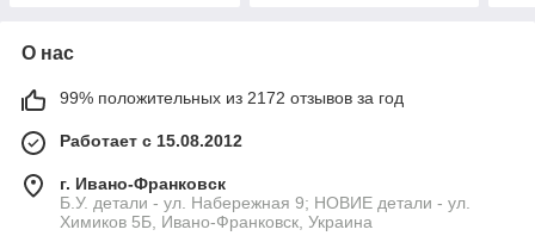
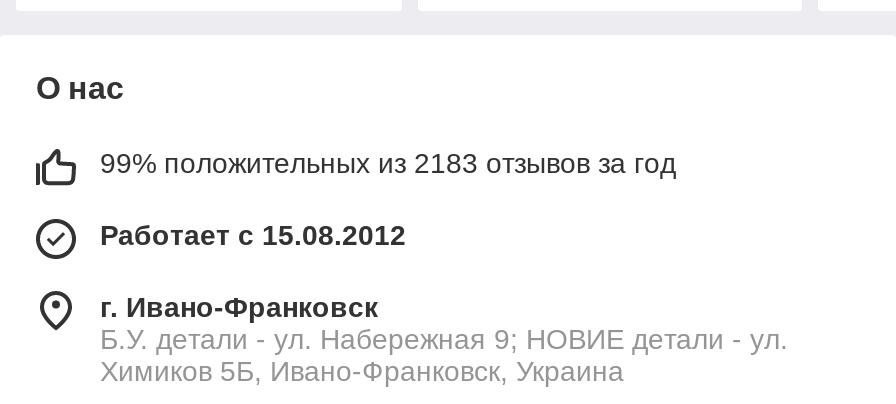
[60,88,404,107] 99% положительных из 2172 отзывов за год -> [100,147,676,179] 99% положительных из 2183 отзывов за год

